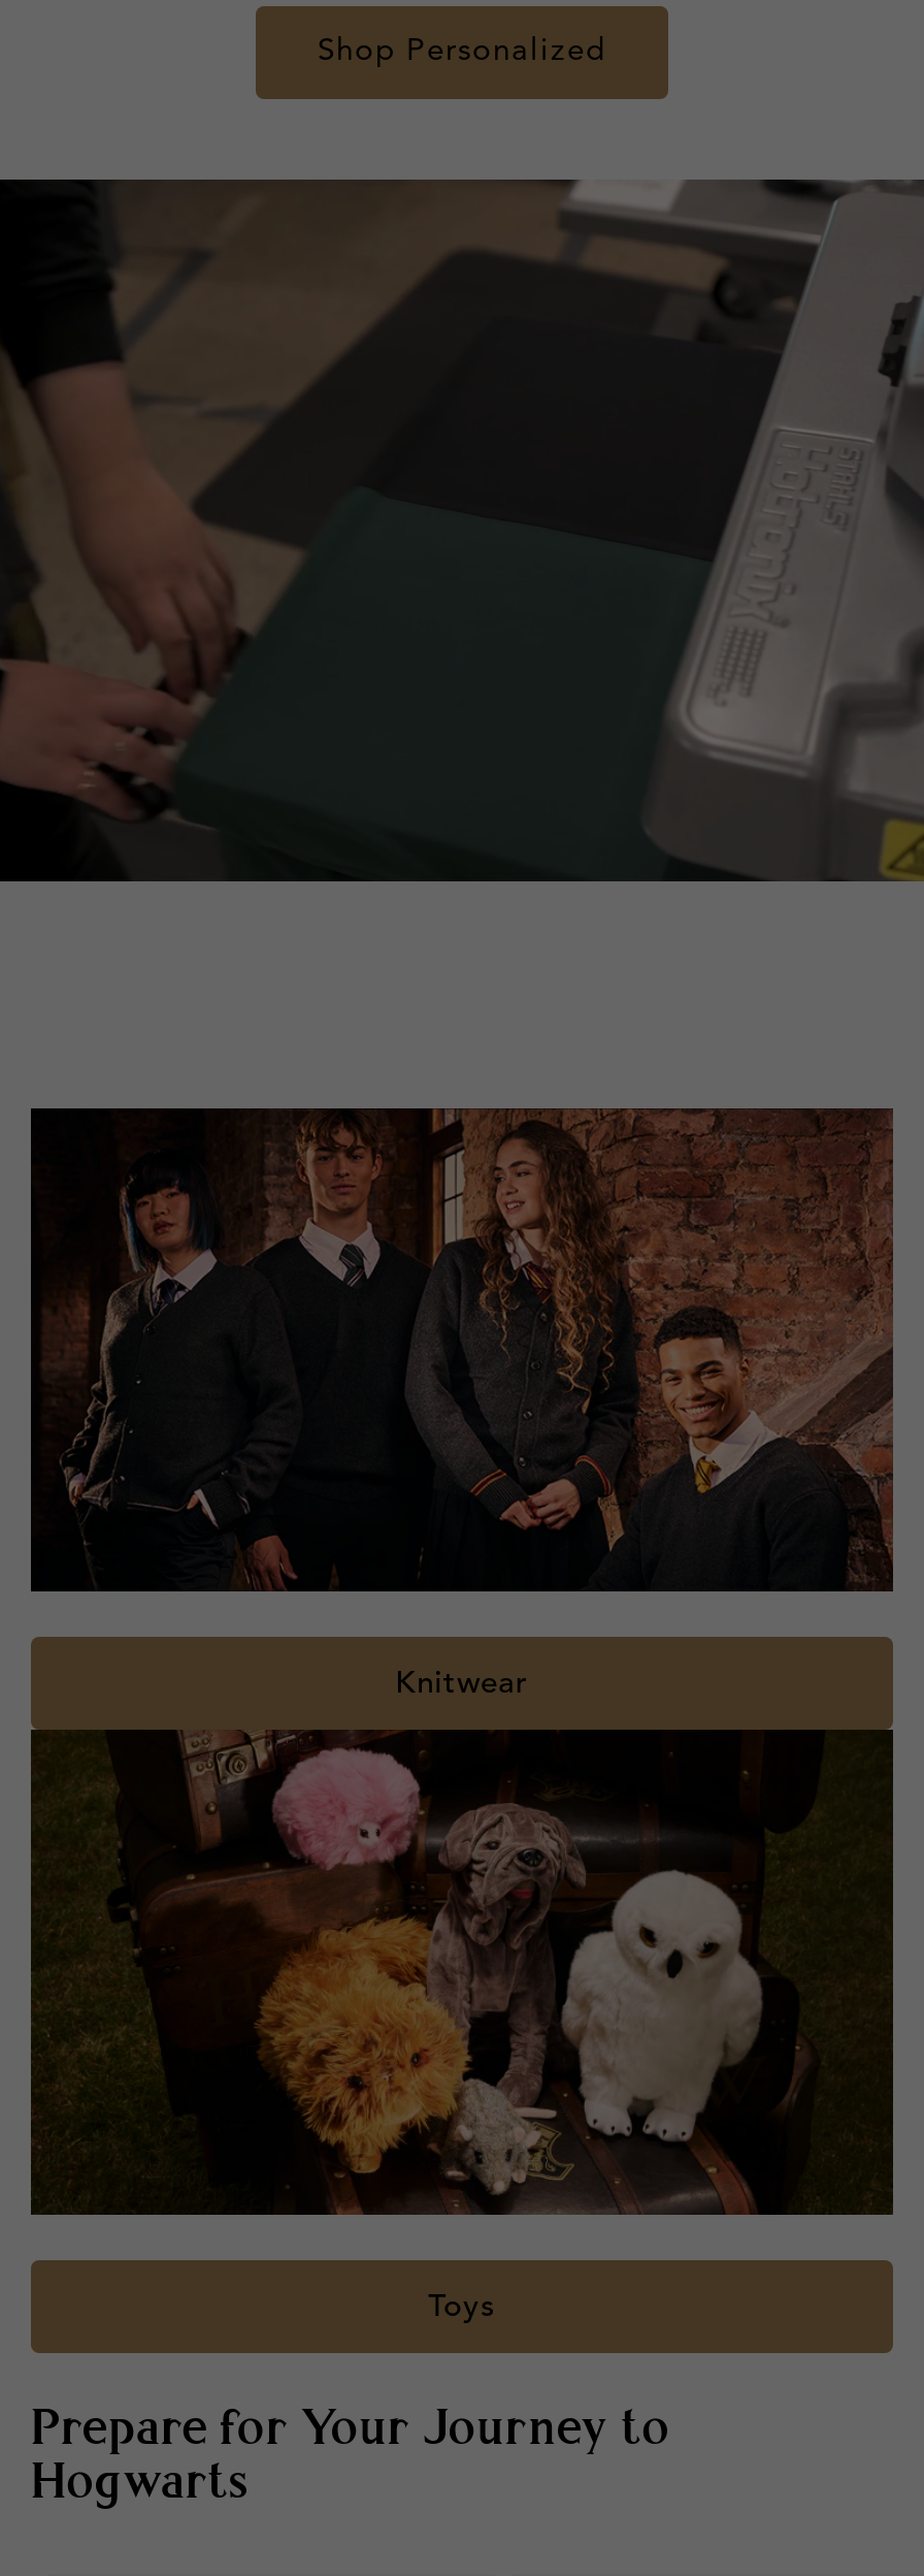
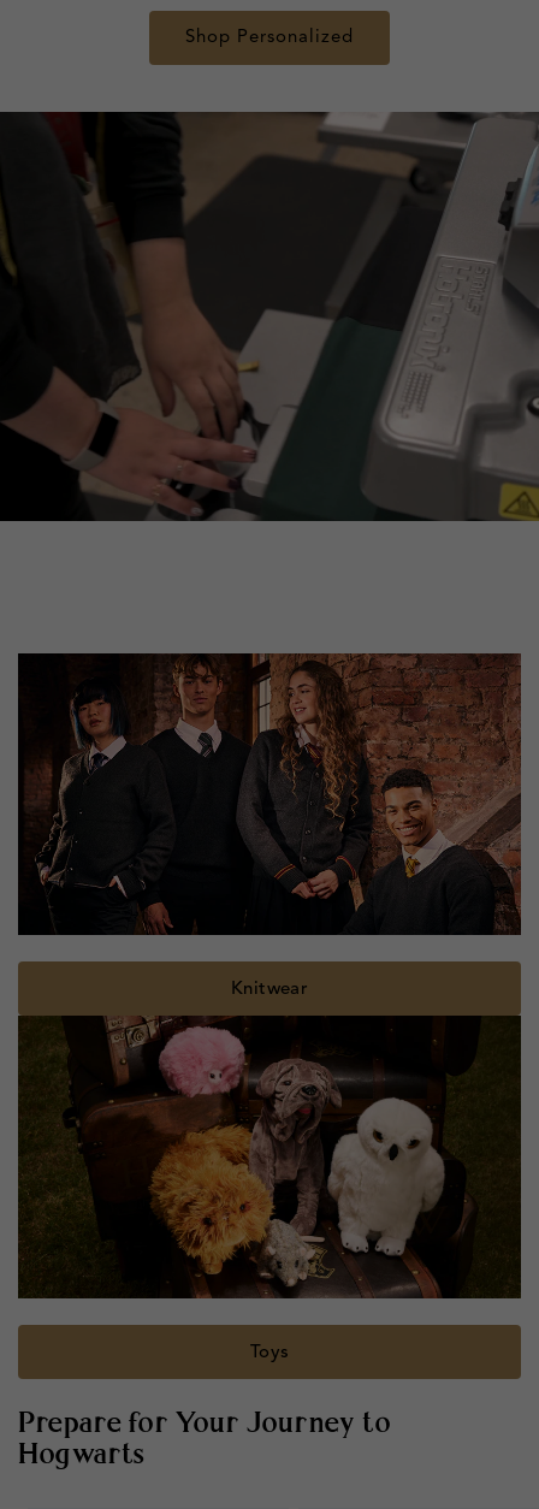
[6,178,918,881] [image] -> [4,111,535,521] [image]

